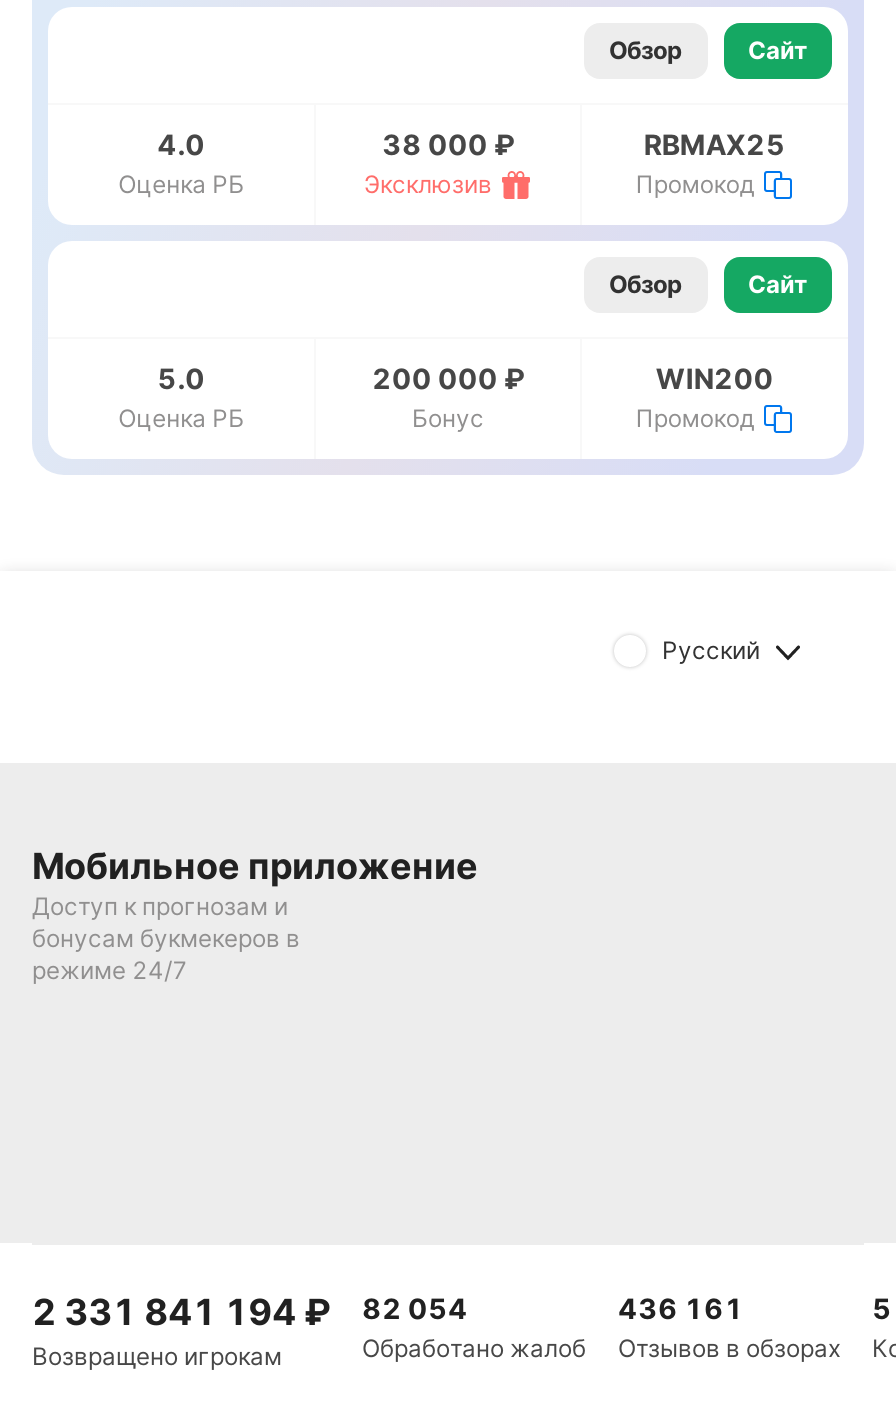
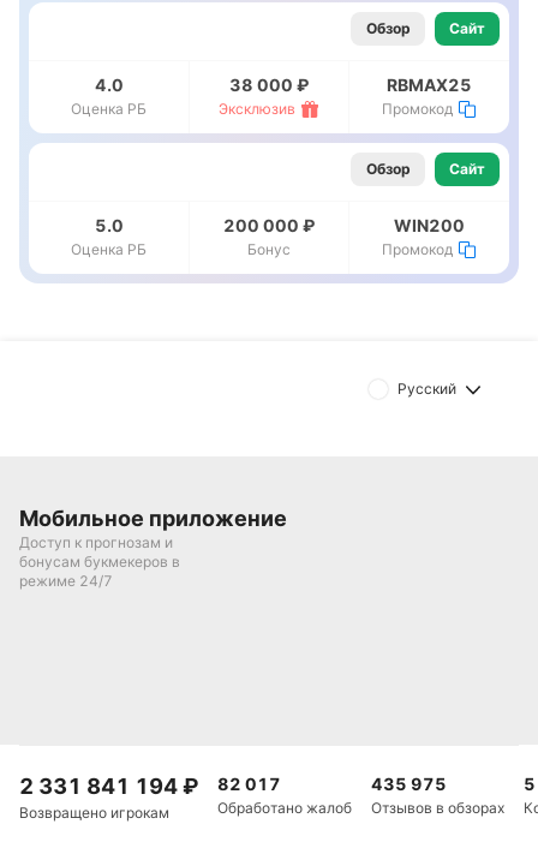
[32,1291,468,1333] 2 331 841 194 ₽ 82 054 -> [19,774,281,799] 2 331 841 194 ₽ 82 017
[618,1291,744,1325] 436 161 -> [371,774,447,794] 435 975

